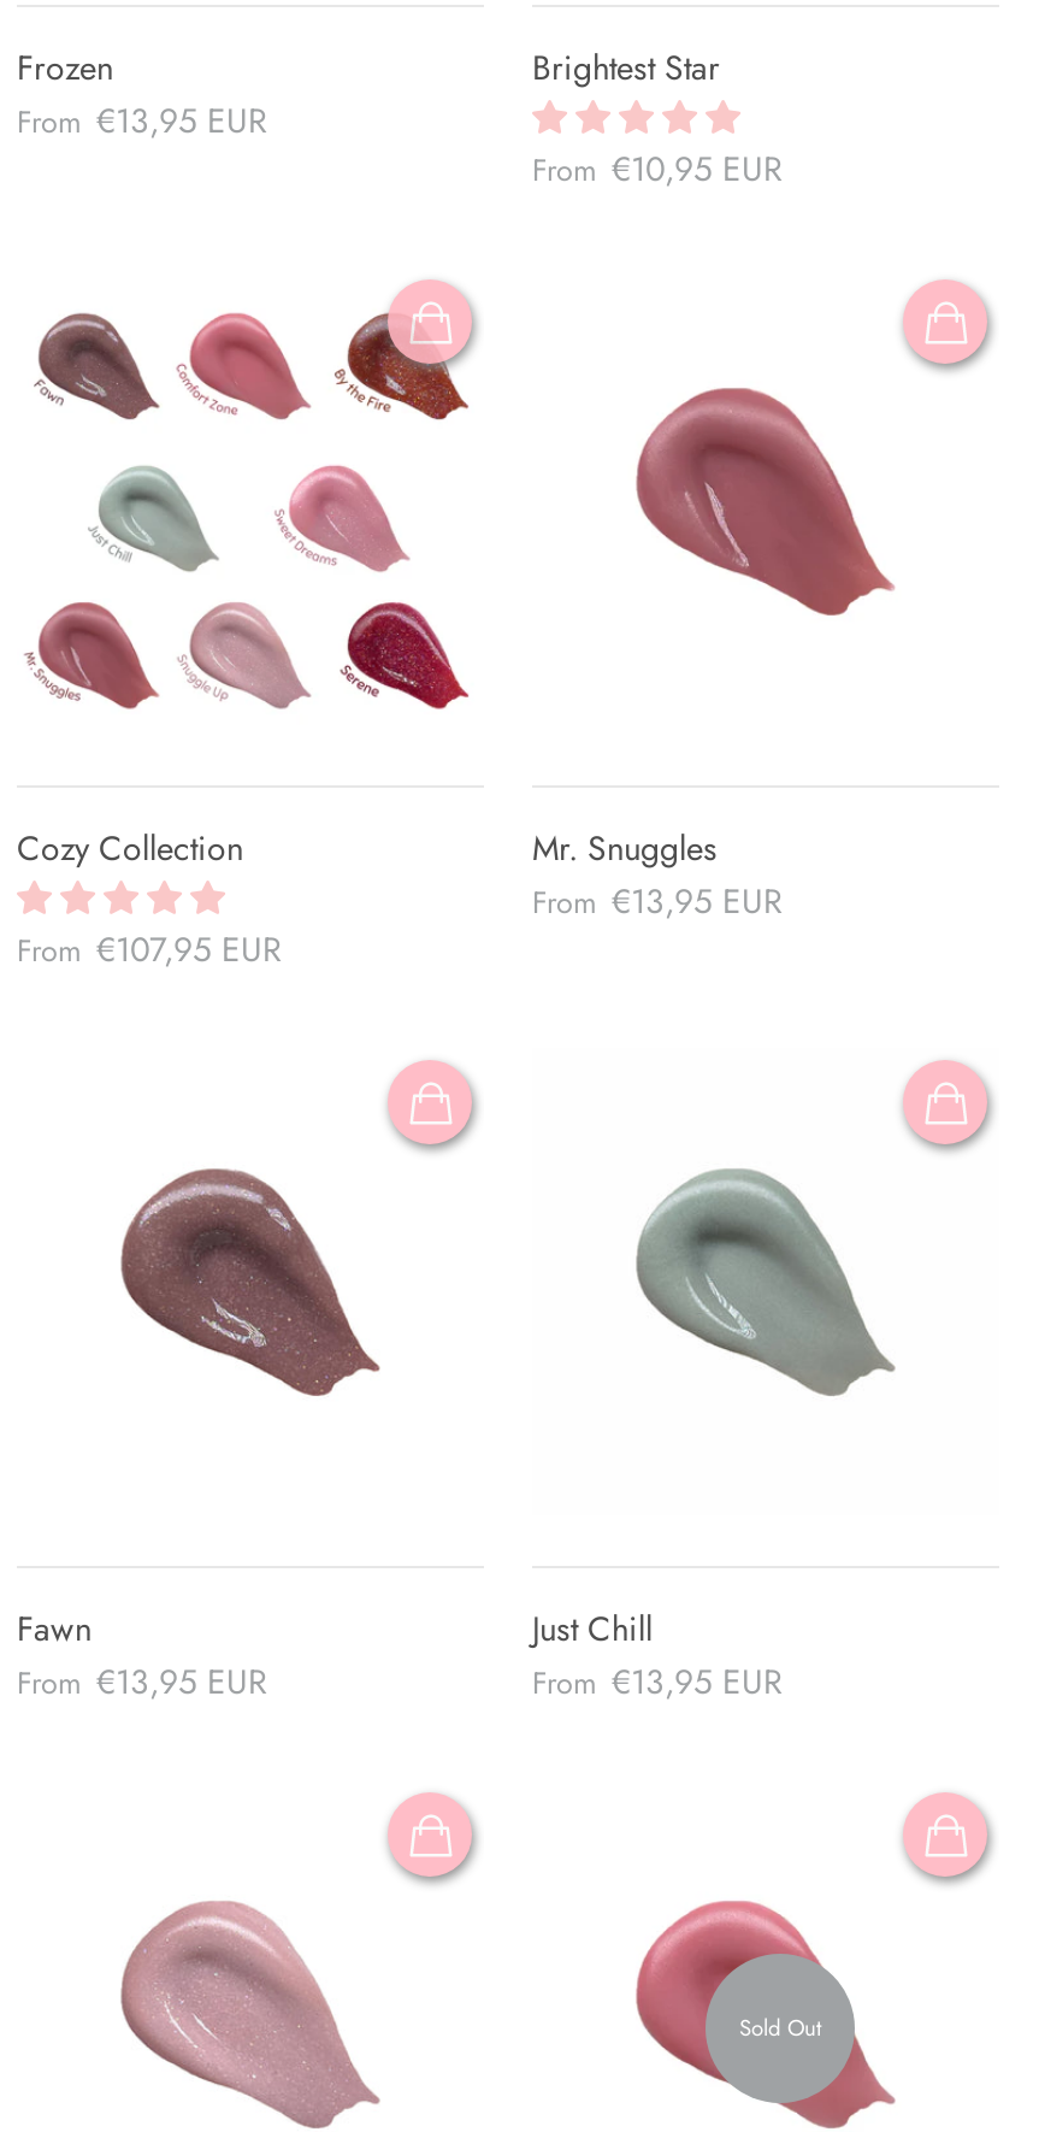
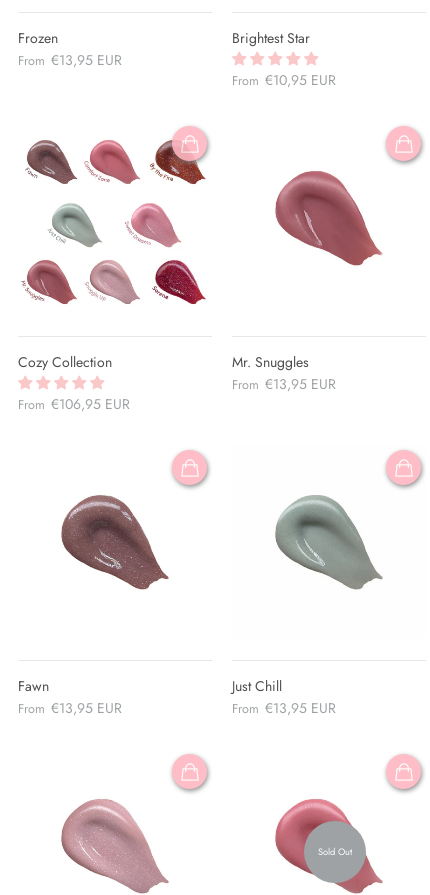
[17,926,282,974] From €107,95 EUR -> [18,394,130,414] From €106,95 EUR

